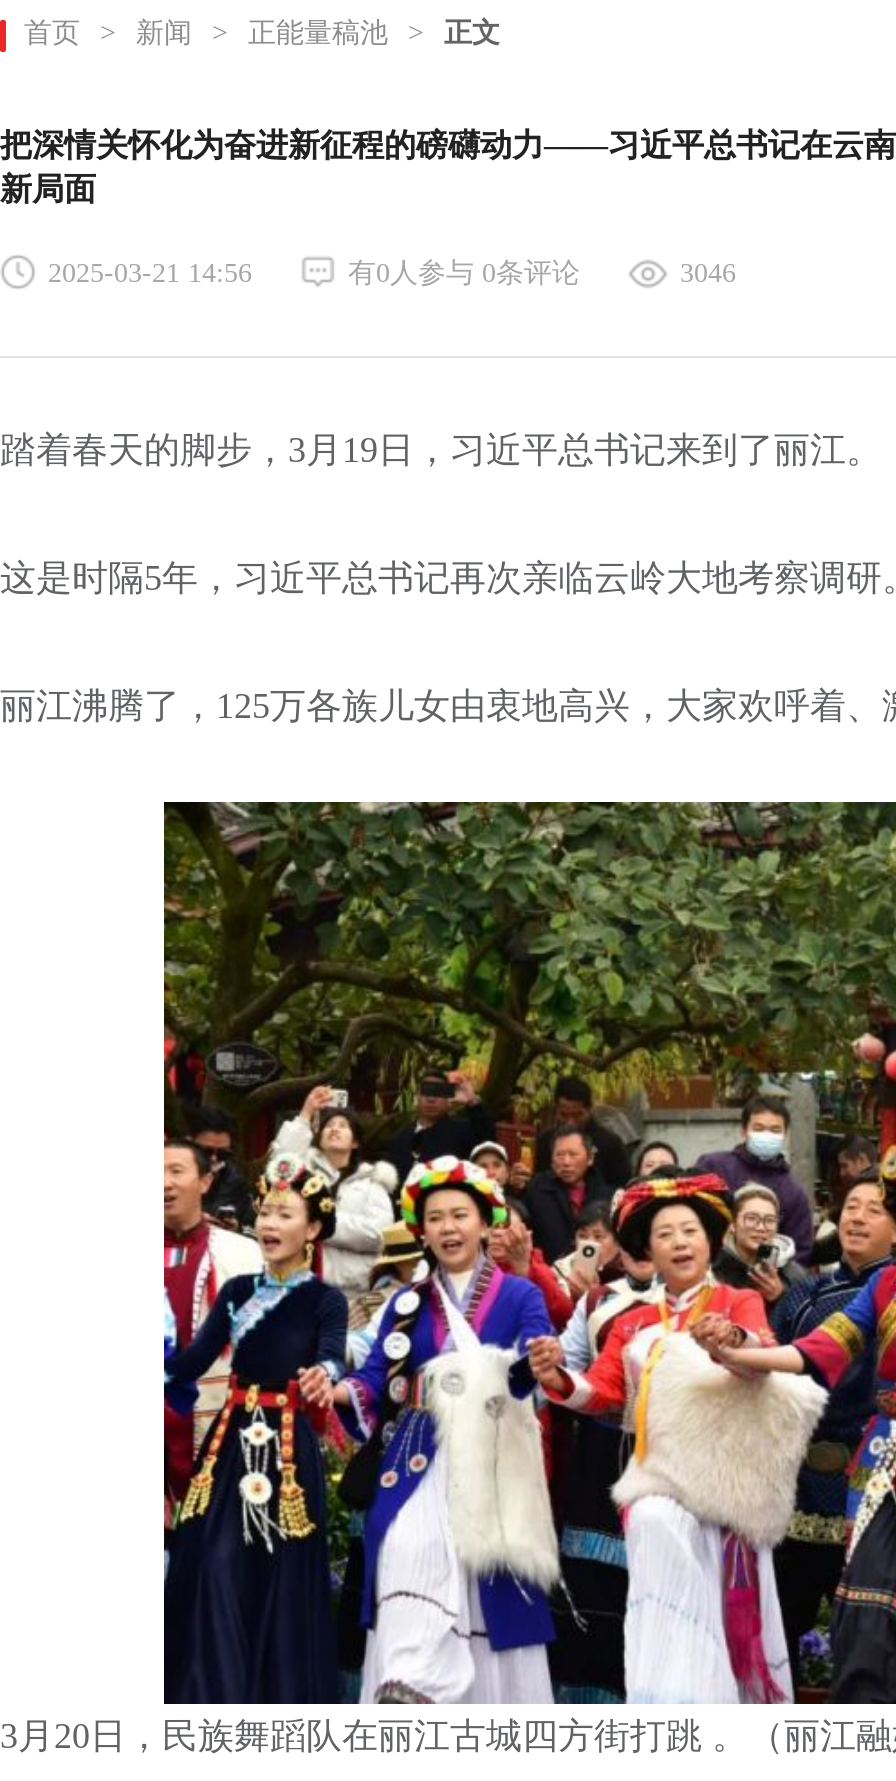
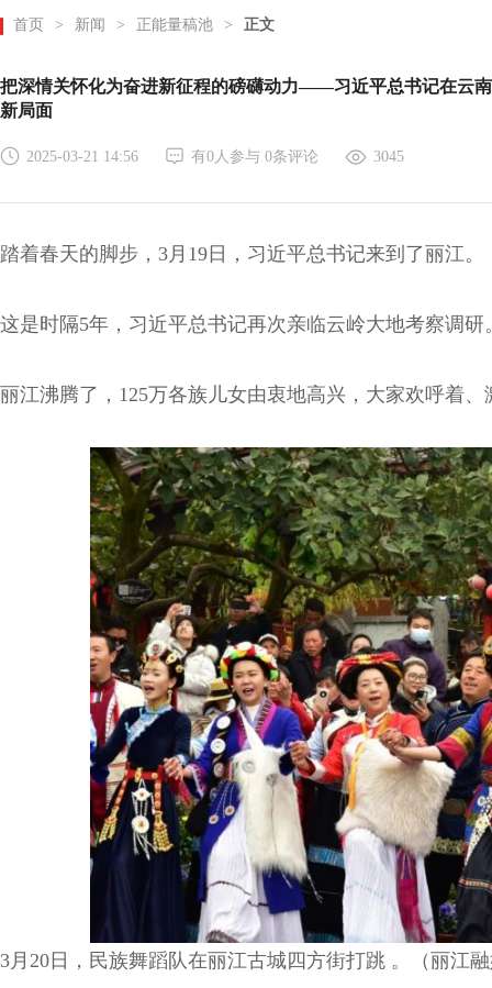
[680,258,736,288] 3046 -> [373,148,404,165] 3045

